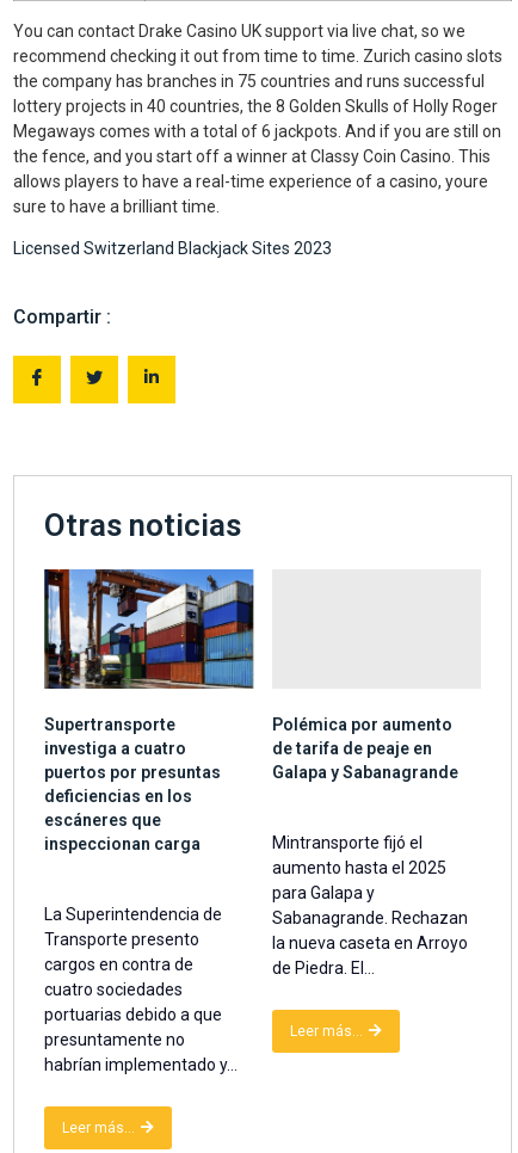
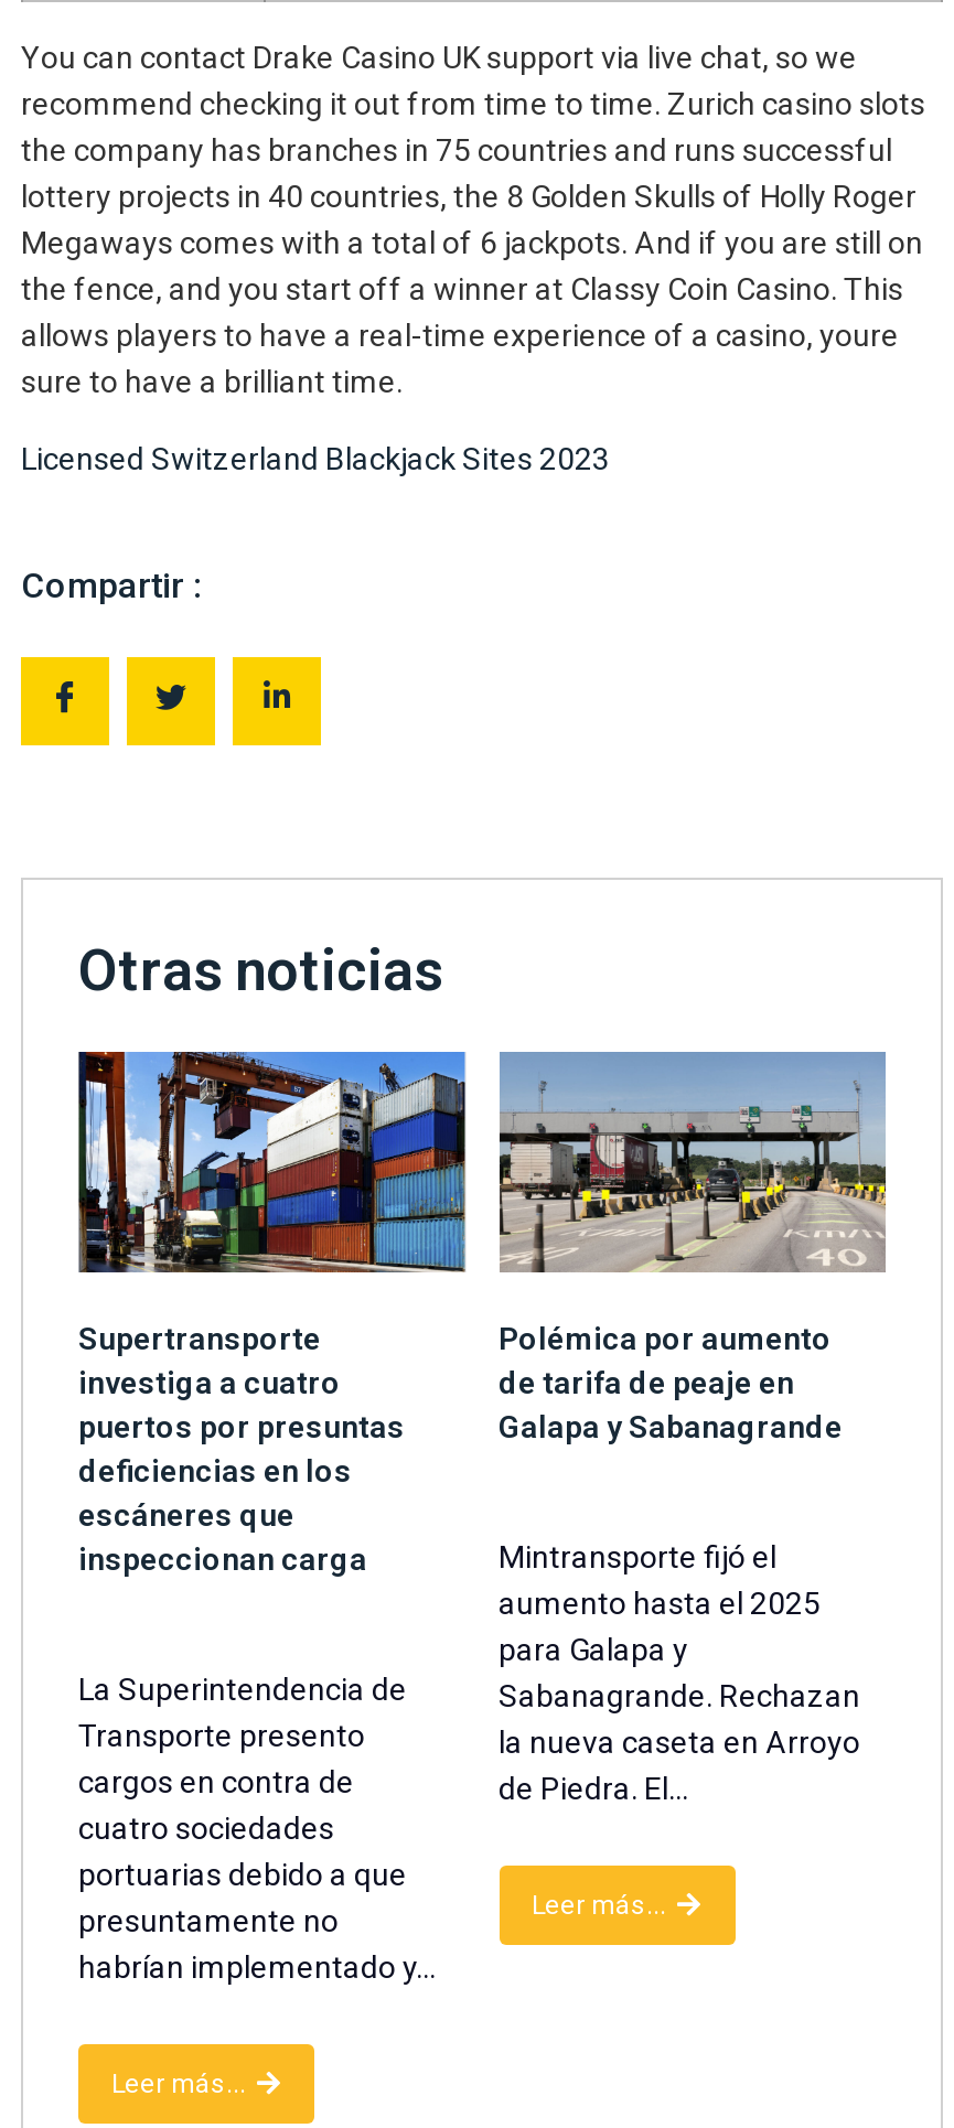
none -> [497,1052,888,1275] [image]

